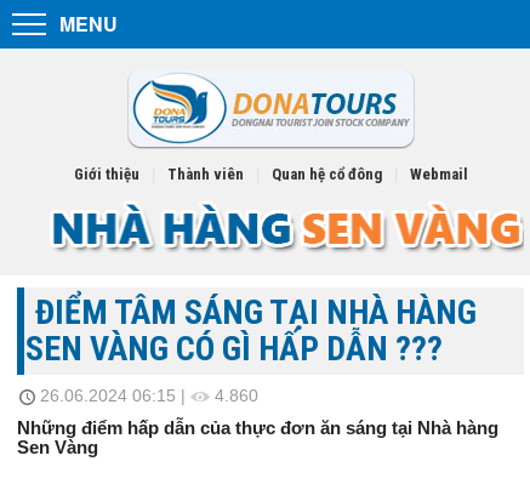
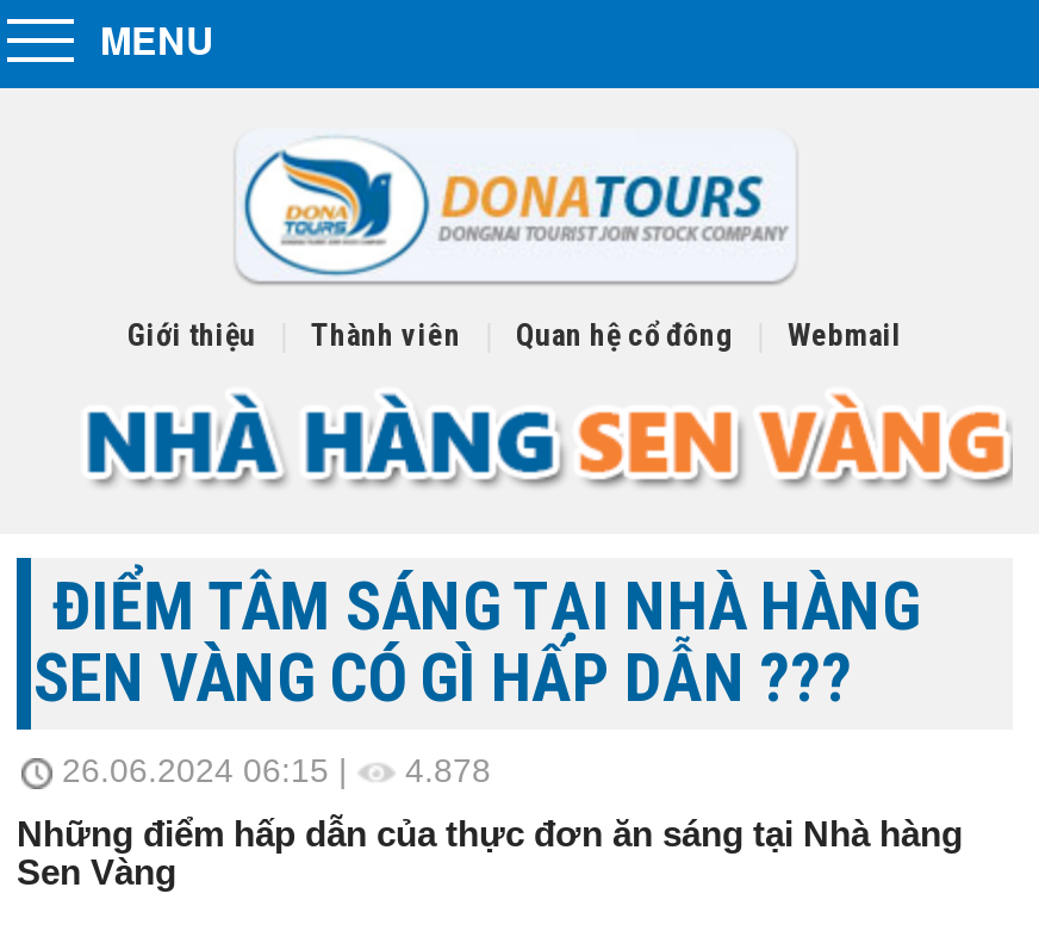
[215,386,258,405] 4.860 -> [405,751,491,789] 4.878

